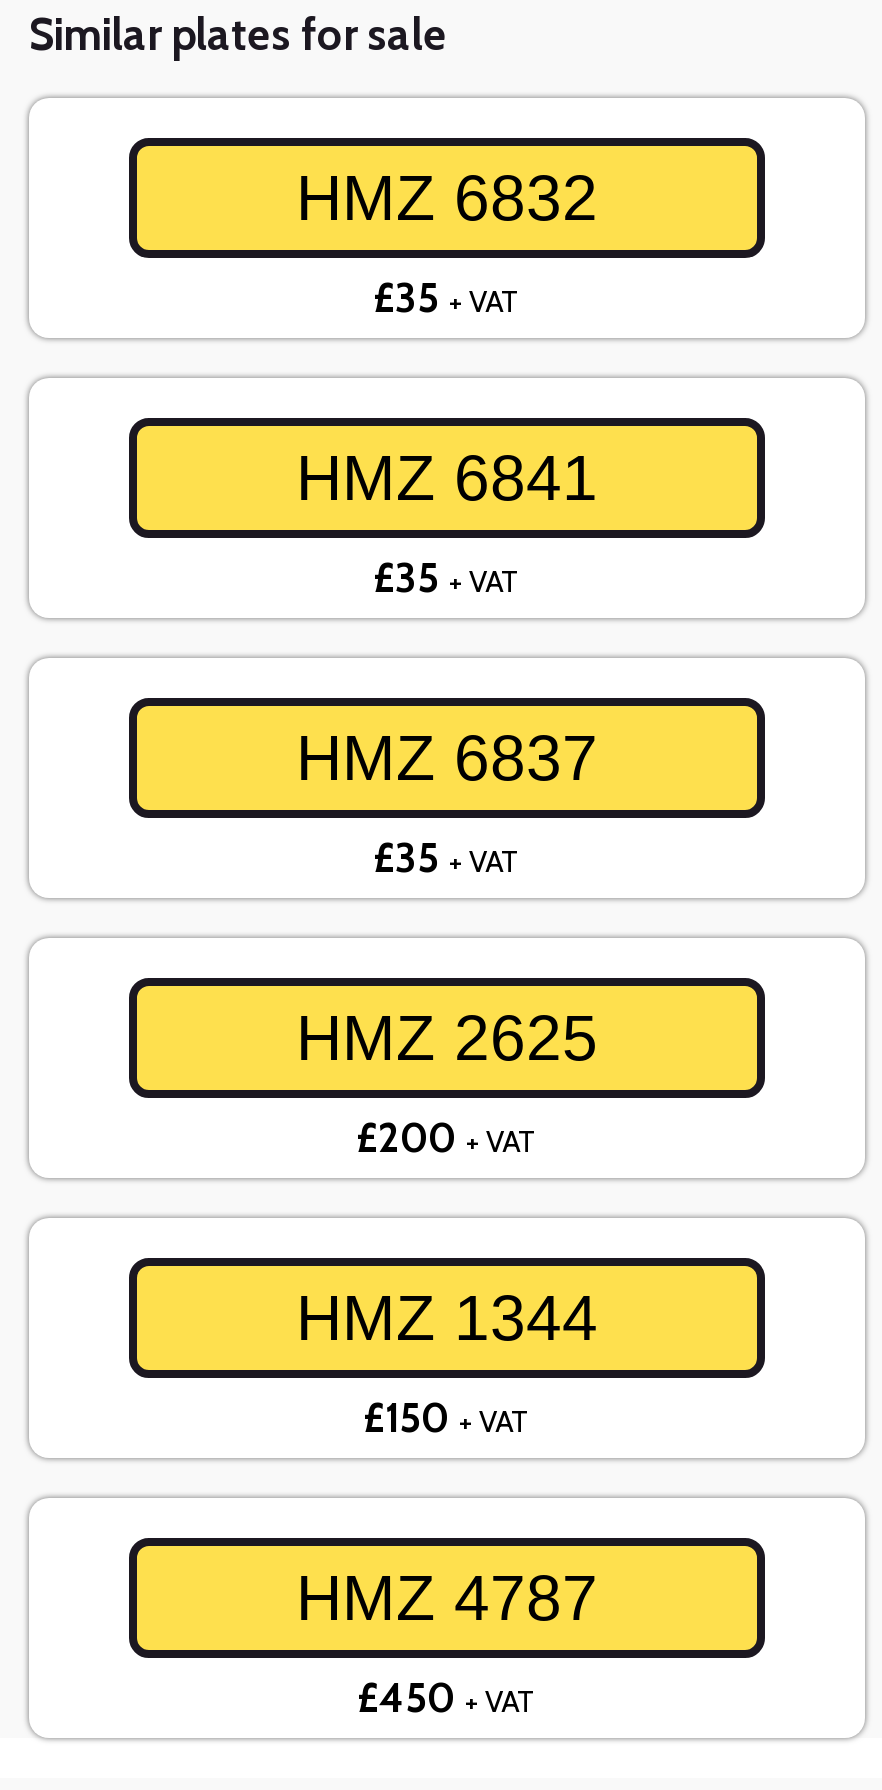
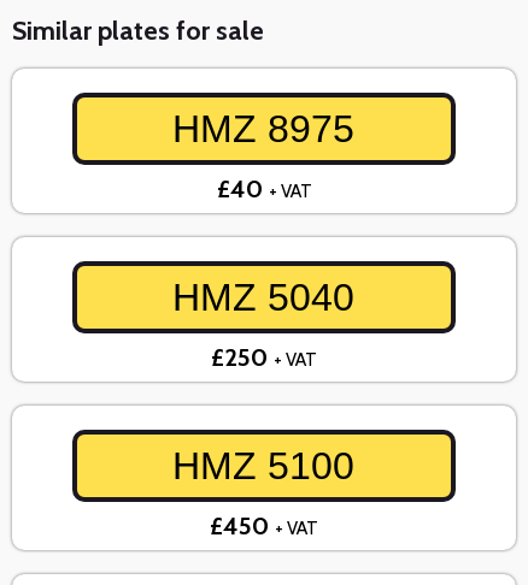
[296,163,598,1635] HMZ 6832 | £35 + VAT | HMZ 6841 | £35 + VAT | HMZ 6837 | £35 + VAT | HMZ 2625 | £200 + VAT | HMZ 1344 | £150 + VAT | HMZ 4787 -> [173,108,355,488] HMZ 8975 | £40 + VAT | HMZ 5040 | £250 + VAT | HMZ 5100

